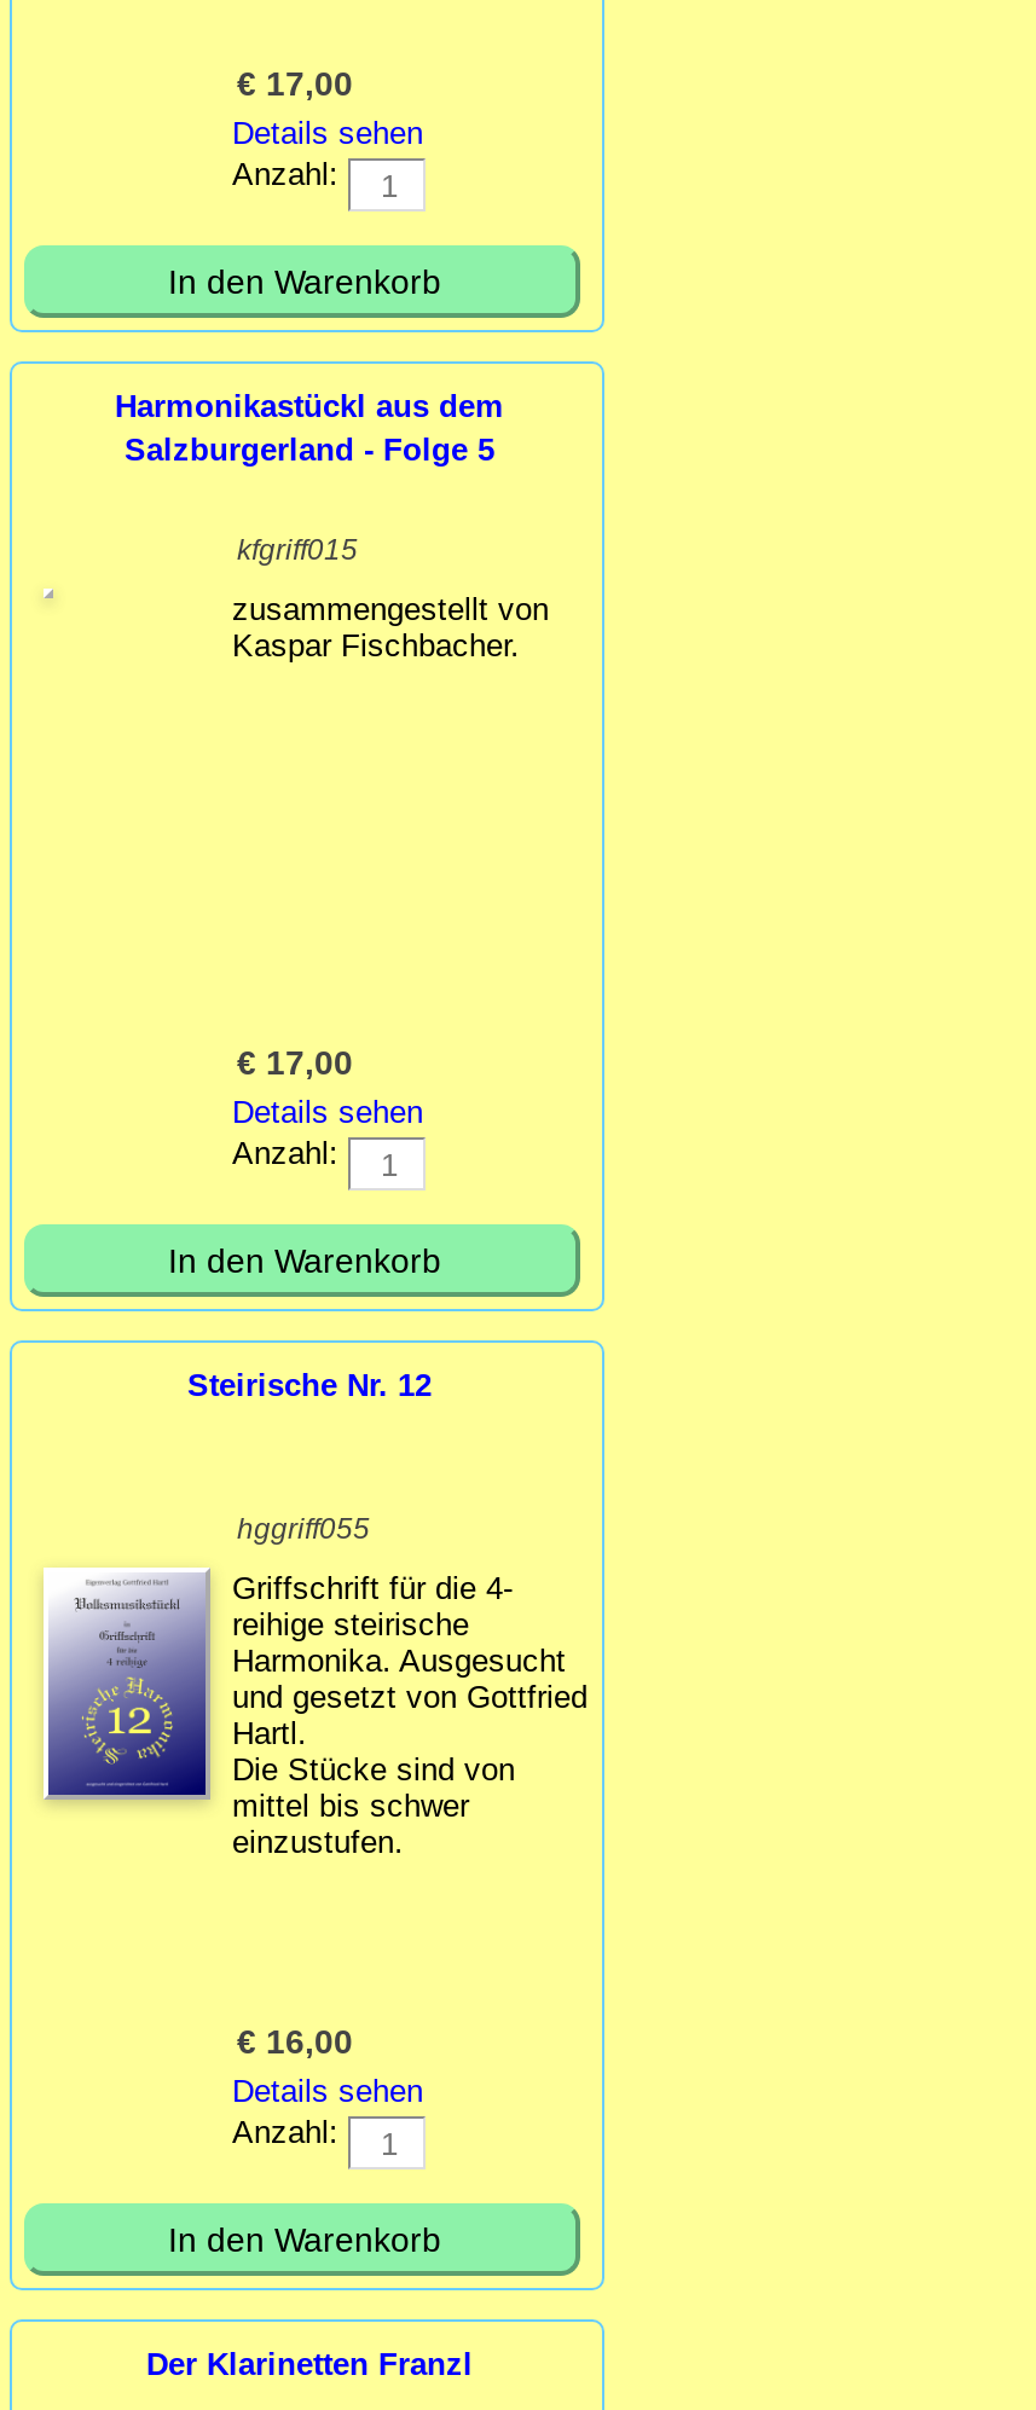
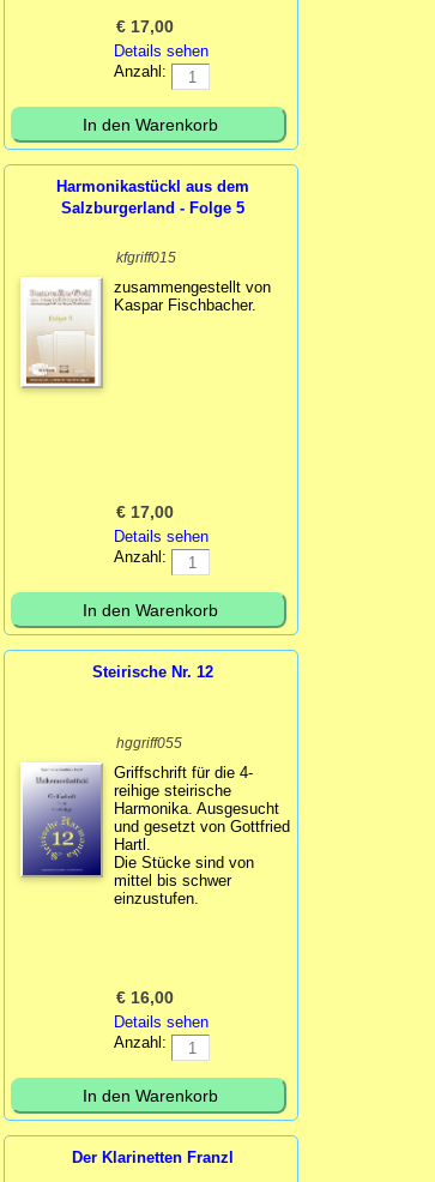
none -> [19,276,105,392] [image]

